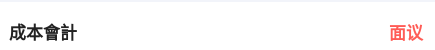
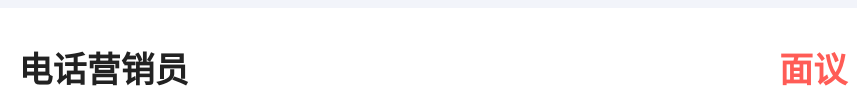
[9,24,77,43] 成本會計 -> [19,52,189,90] 电话营销员

